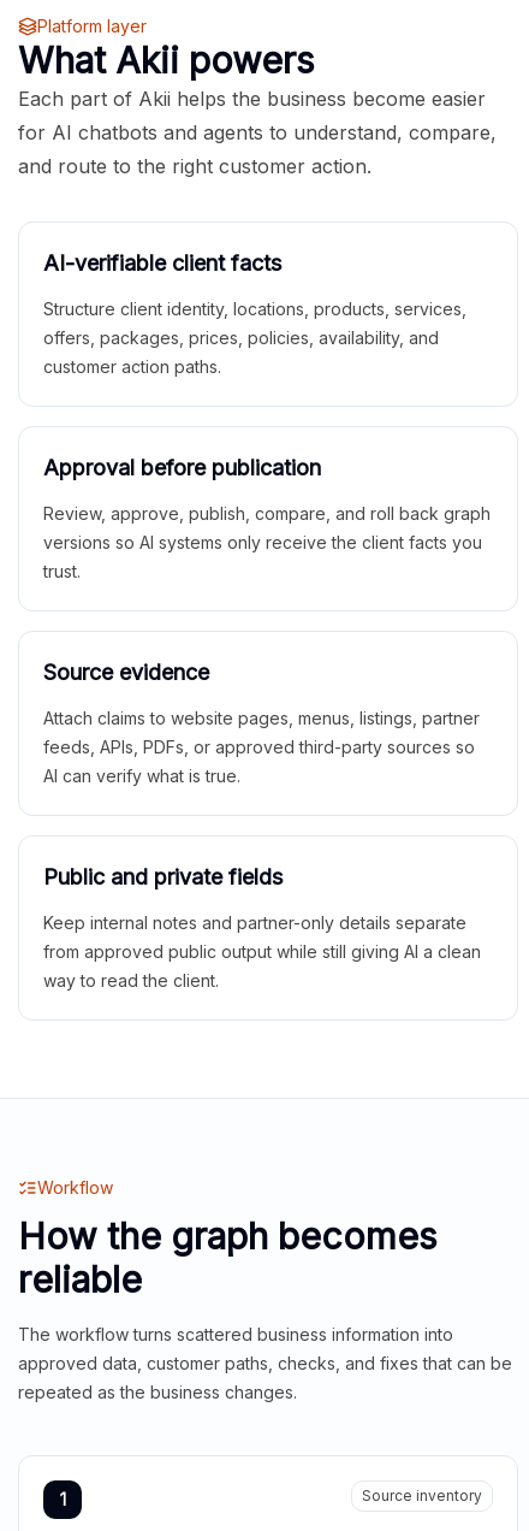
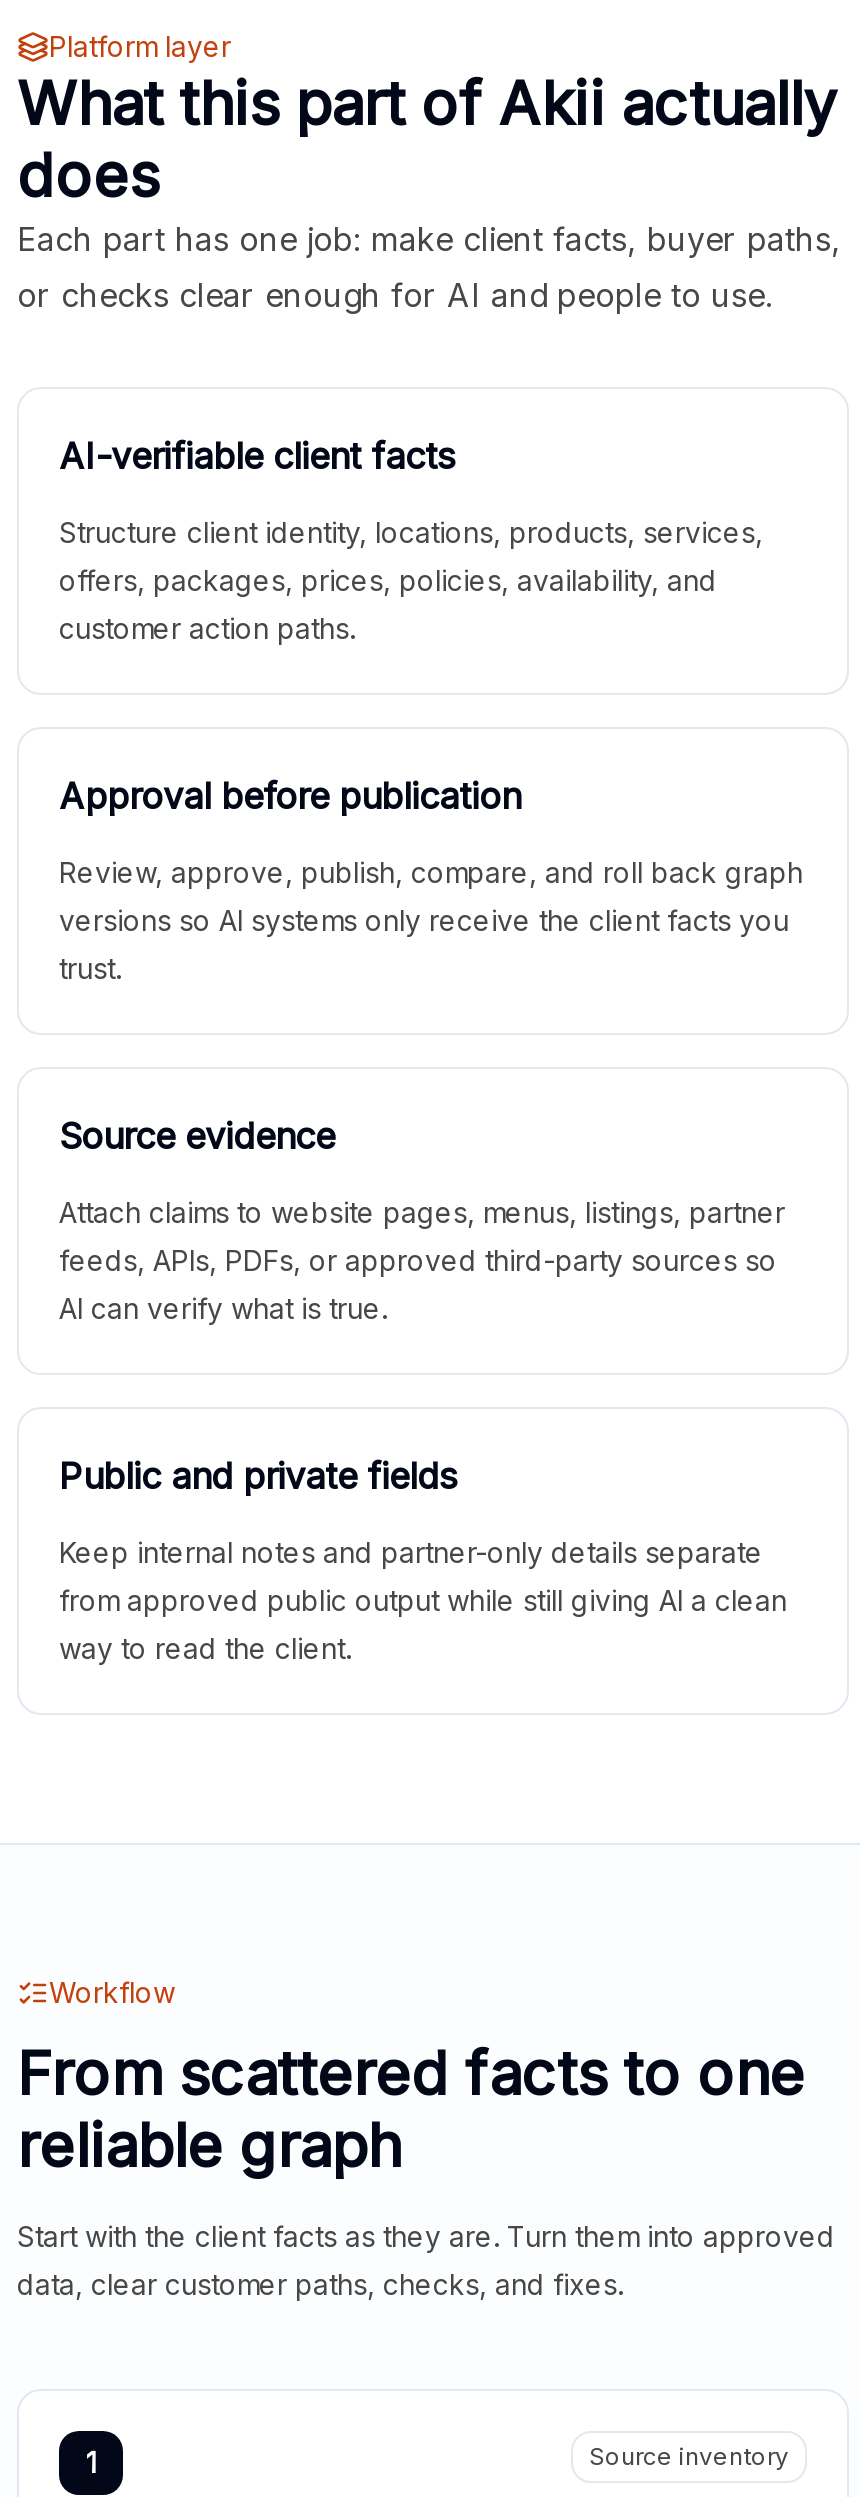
[18,39,497,178] What Akii powers | Each part of Akii helps the business become easier | for AI chatbots and agents to understand, compare, | and route to the right customer action. -> [17,67,841,315] What this part of Akii actually | does | Each part has one job: make client facts, buyer paths, | or checks clear enough for AI and people to use.
[18,1214,436,1301] How the graph becomes | reliable -> [17,2037,805,2181] From scattered facts to one | reliable graph
[18,1324,512,1402] The workflow turns scattered business information into | approved data, customer paths, checks, and fixes that can be | repeated as the business changes. -> [17,2219,835,2301] Start with the client facts as they are. Turn them into approved | data, clear customer paths, checks, and fixes.

